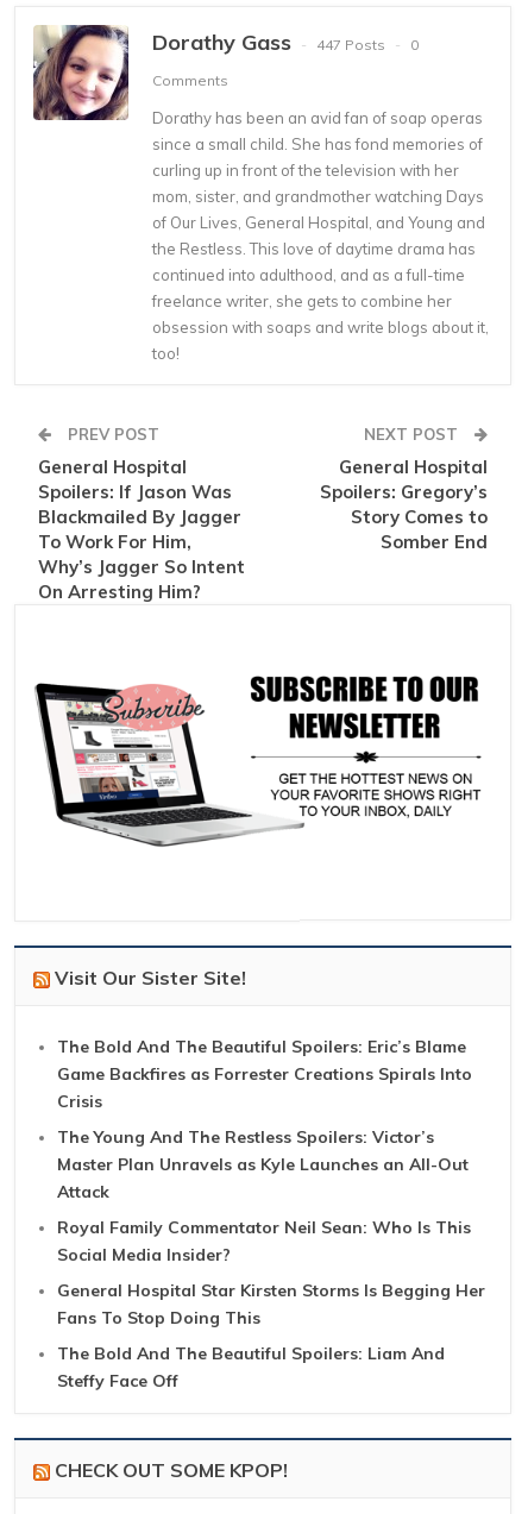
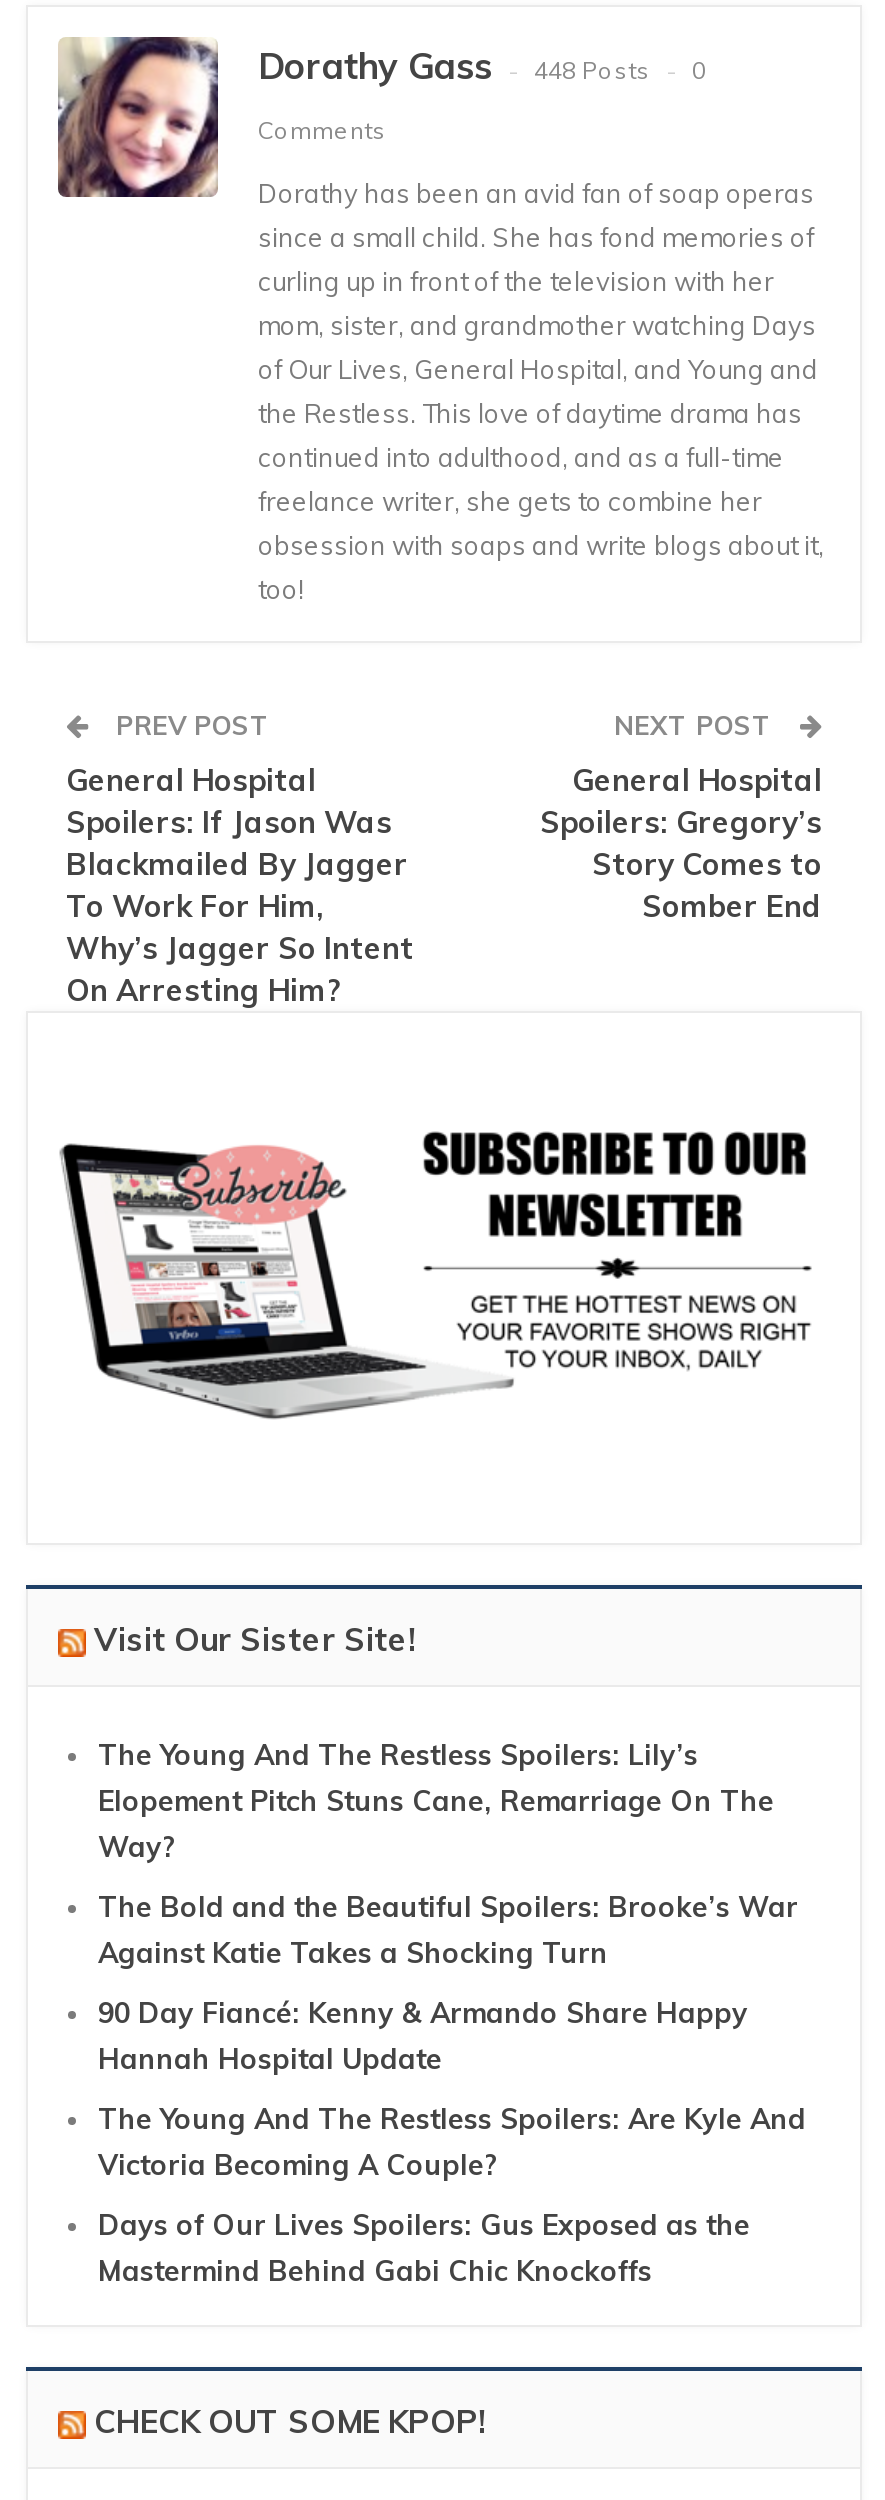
[152,29,419,56] Dorathy Gass 447 Posts 0 -> [258,44,706,90] Dorathy Gass 448 Posts 0
[57,1036,472,1112] The Bold And The Beautiful Spoilers: Eric’s Blame | Game Backfires as Forrester Creations Spirals Into | Crisis -> [98,1736,774,1864] The Young And The Restless Spoilers: Lily’s | Elopement Pitch Stuns Cane, Remarriage On The | Way?
[57,1126,469,1202] The Young And The Restless Spoilers: Victor’s | Master Plan Unravels as Kyle Launches an All-Out | Attack -> [98,1888,798,1970] The Bold and the Beautiful Spoilers: Brooke’s War | Against Katie Takes a Shocking Turn
[57,1216,471,1265] Royal Family Commentator Neil Sean: Who Is This | Social Media Insider? -> [98,1994,748,2076] 90 Day Fiancé: Kenny & Armando Share Happy | Hannah Hospital Update
[57,1279,485,1328] General Hospital Star Kirsten Storms Is Begging Her | Fans To Stop Doing This -> [98,2100,806,2182] The Young And The Restless Spoilers: Are Kyle And | Victoria Becoming A Couple?
[57,1342,445,1391] The Bold And The Beautiful Spoilers: Liam And | Steffy Face Off -> [98,2206,750,2288] Days of Our Lives Spoilers: Gus Exposed as the | Mastermind Behind Gabi Chic Knockoffs

